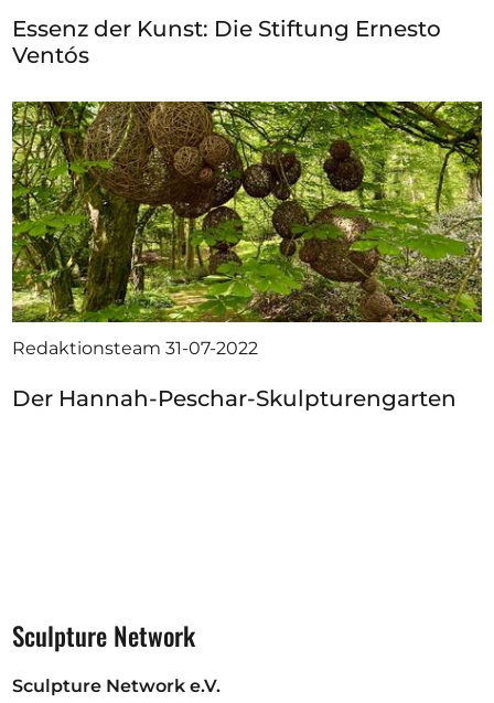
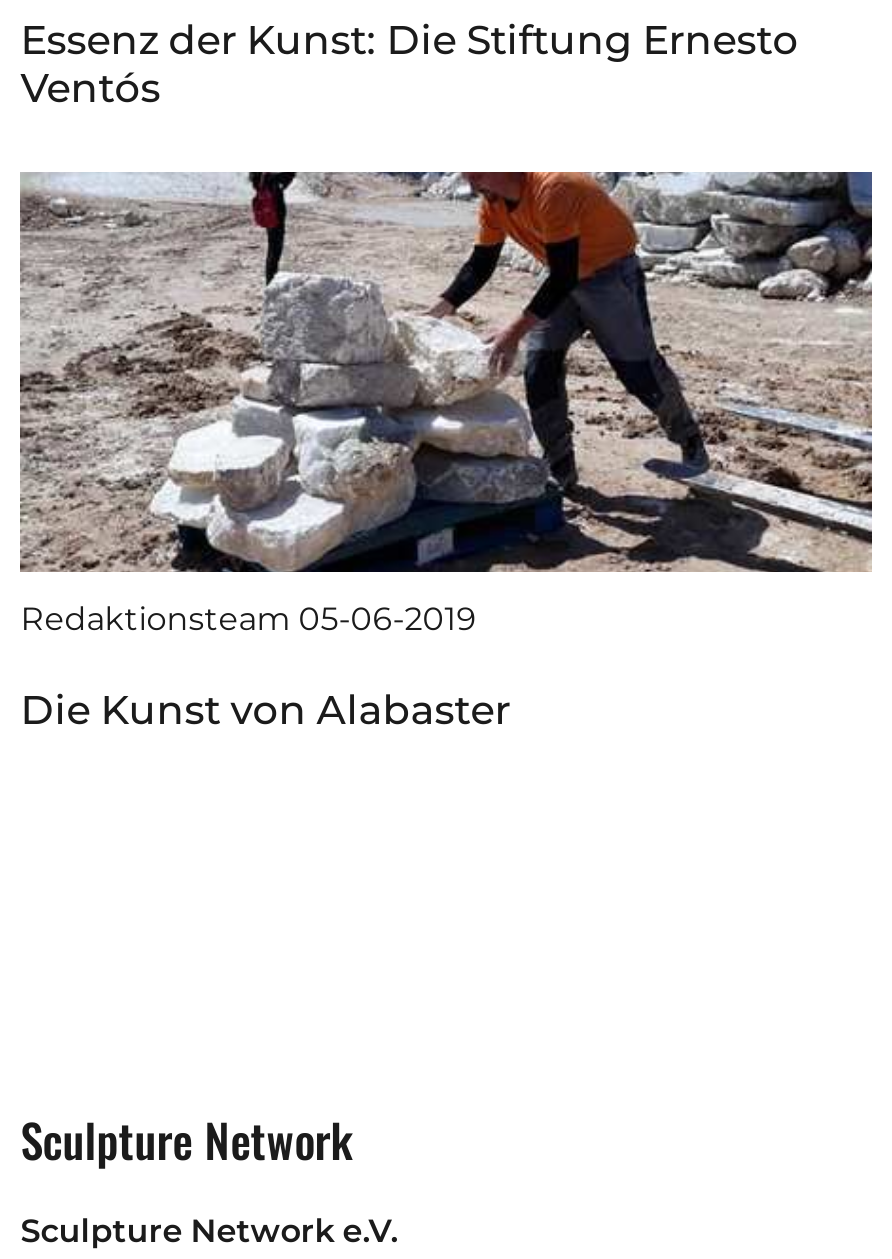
[11,100,483,358] [image] | Redaktionsteam 31-07-2022 -> [18,170,874,637] [image] | Redaktionsteam 05-06-2019
[12,385,457,411] Der Hannah-Peschar-Skulpturengarten -> [20,685,510,733] Die Kunst von Alabaster

